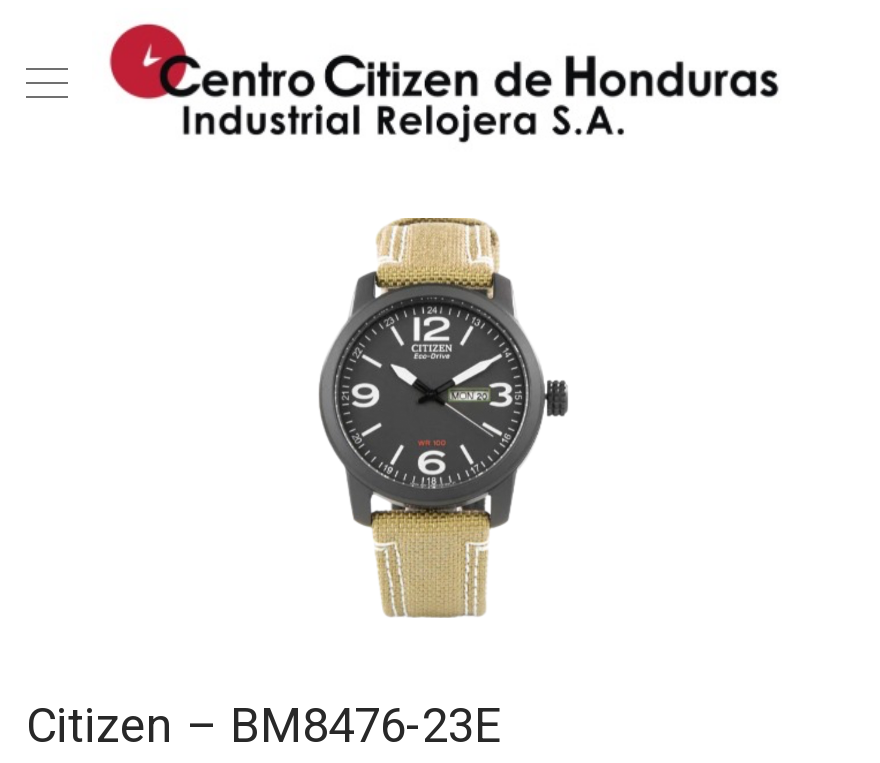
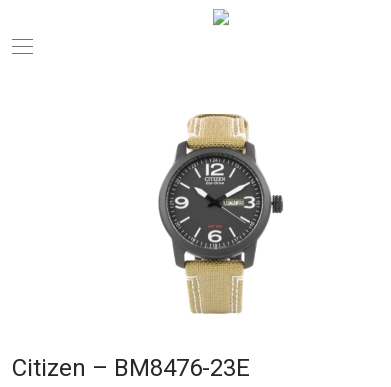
[108,10,780,144] [image] -> none

